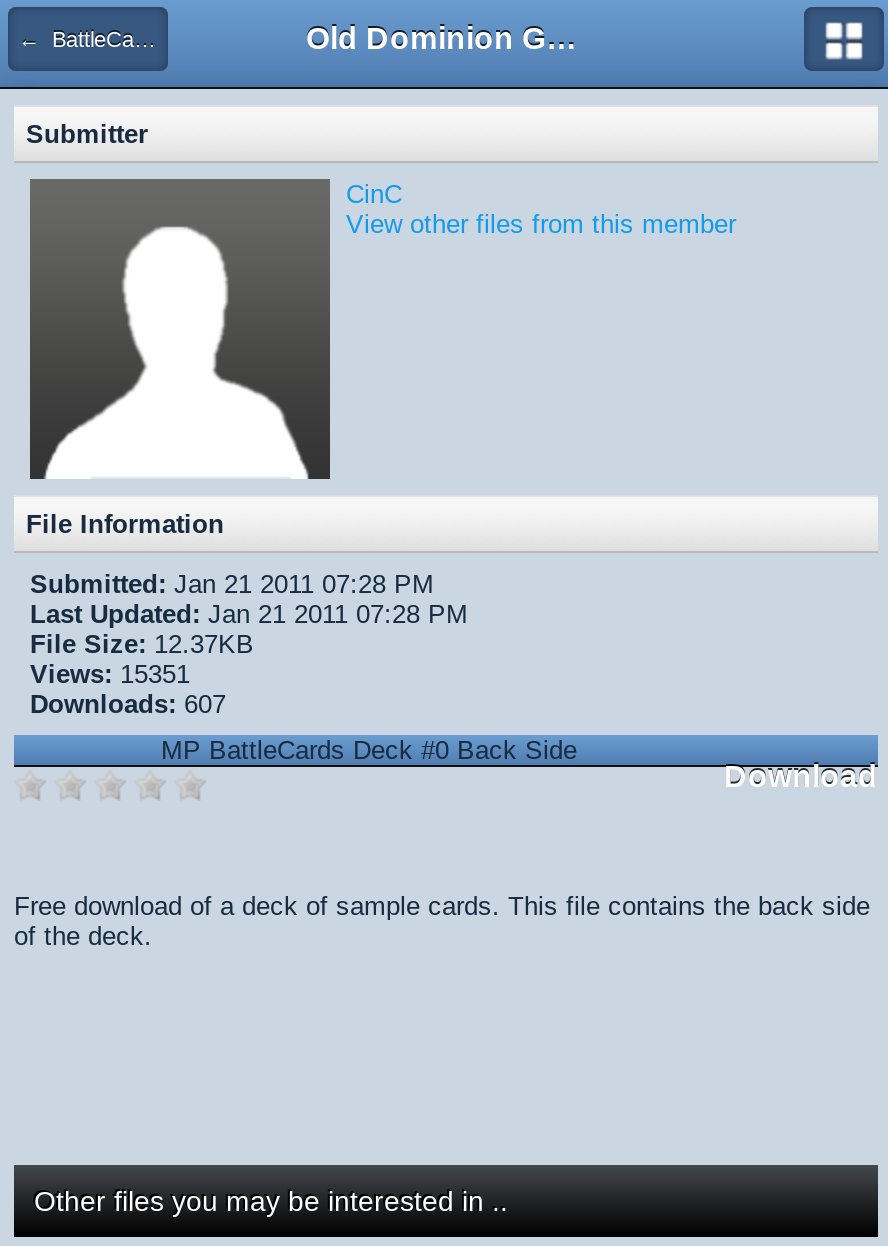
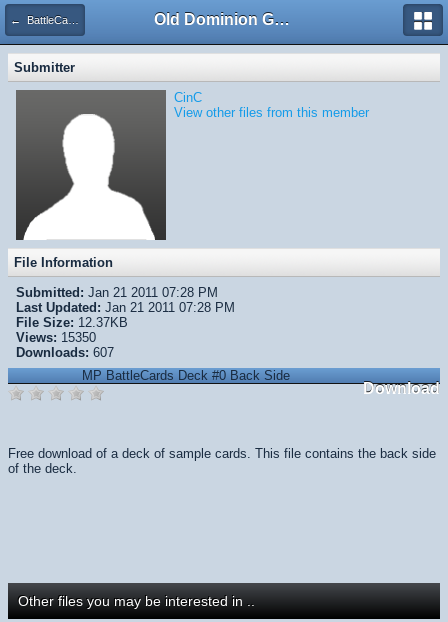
[30,659,190,689] Views: 15351 -> [16,330,96,345] Views: 15350

